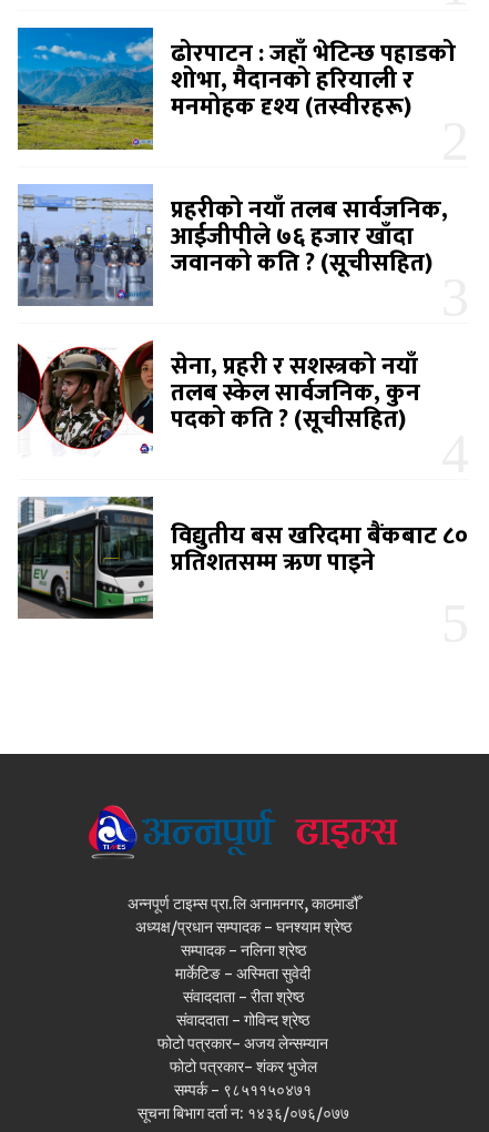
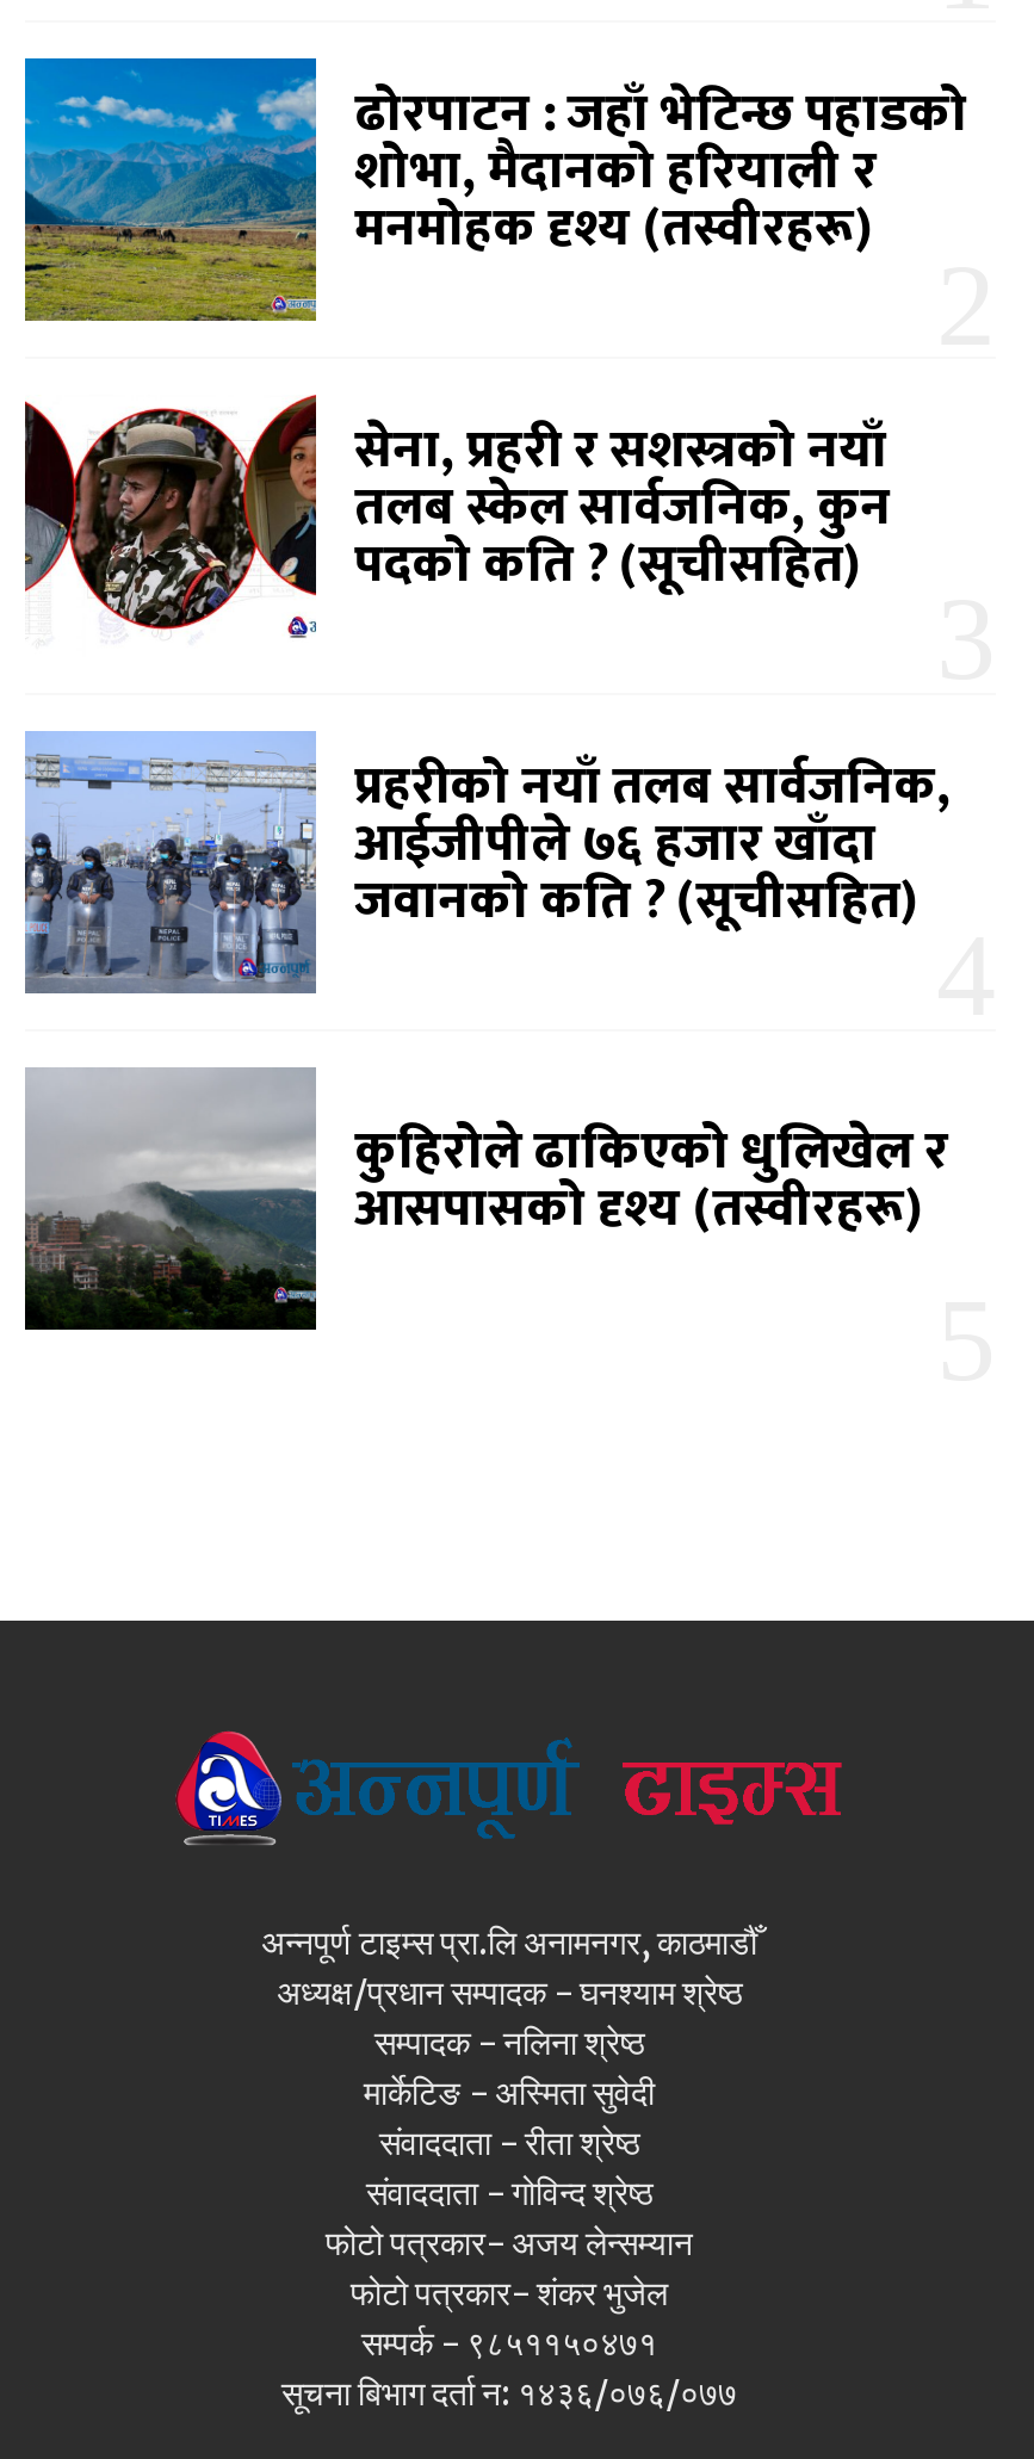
moved [16,188,448,307] -> [20,741,951,996]: [image] | प्रहरीको नयाँ तलब सार्वजनिक, | आईजीपीले ७६ हजार खाँदा | जवानको कति ? (सूचीसहित)
moved [18,340,420,462] -> [23,392,891,657]: [image] | सेना, प्रहरी र सशस्त्रको नयाँ | तलब स्केल सार्वजनिक, कुन | पदको कति ? (सूचीसहित)
[18,497,468,620] [image] | विद्युतीय बस खरिदमा बैंकबाट ८० | प्रतिशतसम्म ऋण पाइने -> [25,1070,948,1332] [image] | कुहिरोले ढाकिएको धुलिखेल र | आसपासको दृश्य (तस्वीरहरू)

